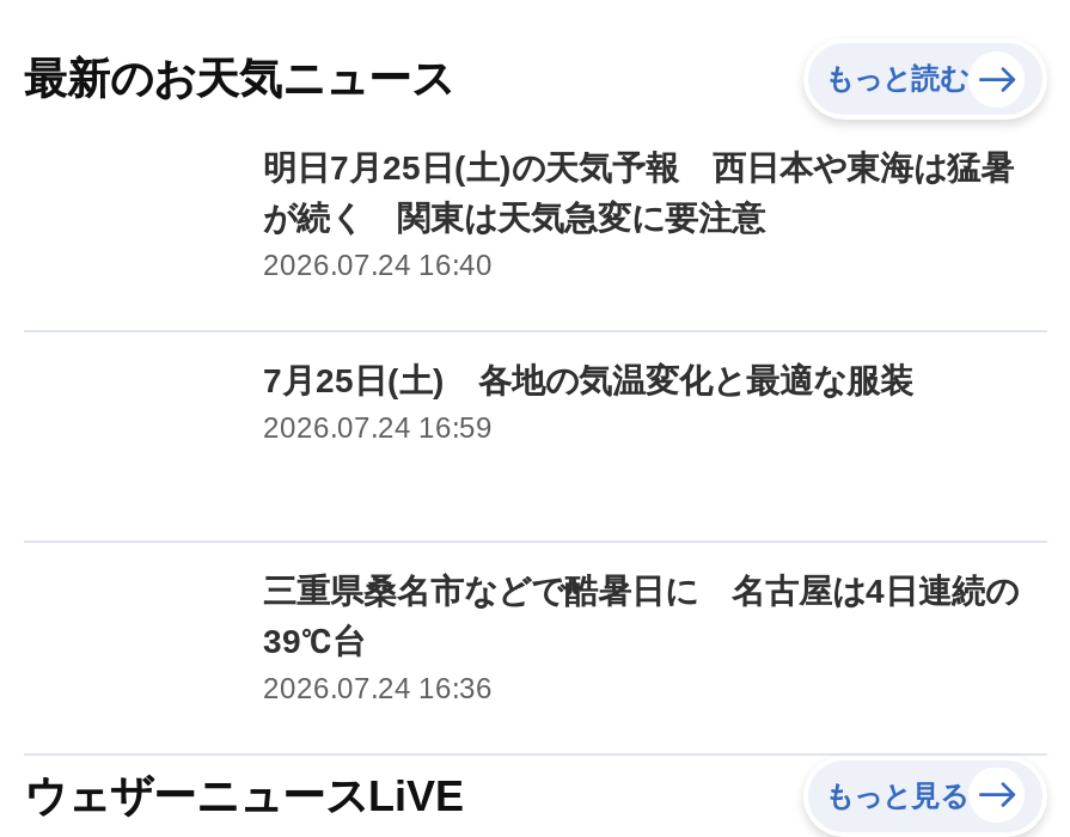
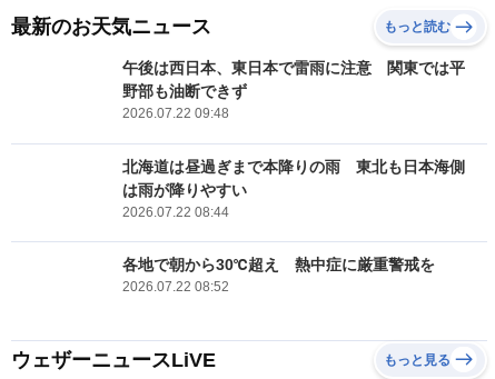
[263,148,1014,282] 明日7月25日(土)の天気予報 西日本や東海は猛暑 | が続く 関東は天気急変に要注意 | 2026.07.24 16:40 -> [122,59,465,121] 午後は西日本、東日本で雷雨に注意 関東では平 | 野部も油断できず | 2026.07.22 09:48
[263,360,913,444] 7月25日(土) 各地の気温変化と最適な服装 | 2026.07.24 16:59 -> [122,157,465,220] 北海道は昼過ぎまで本降りの雨 東北も日本海側 | は雨が降りやすい | 2026.07.22 08:44
[263,572,1019,705] 三重県桑名市などで酷暑日に 名古屋は4日連続の | 39℃台 | 2026.07.24 16:36 -> [122,256,435,295] 各地で朝から30℃超え 熱中症に厳重警戒を | 2026.07.22 08:52

